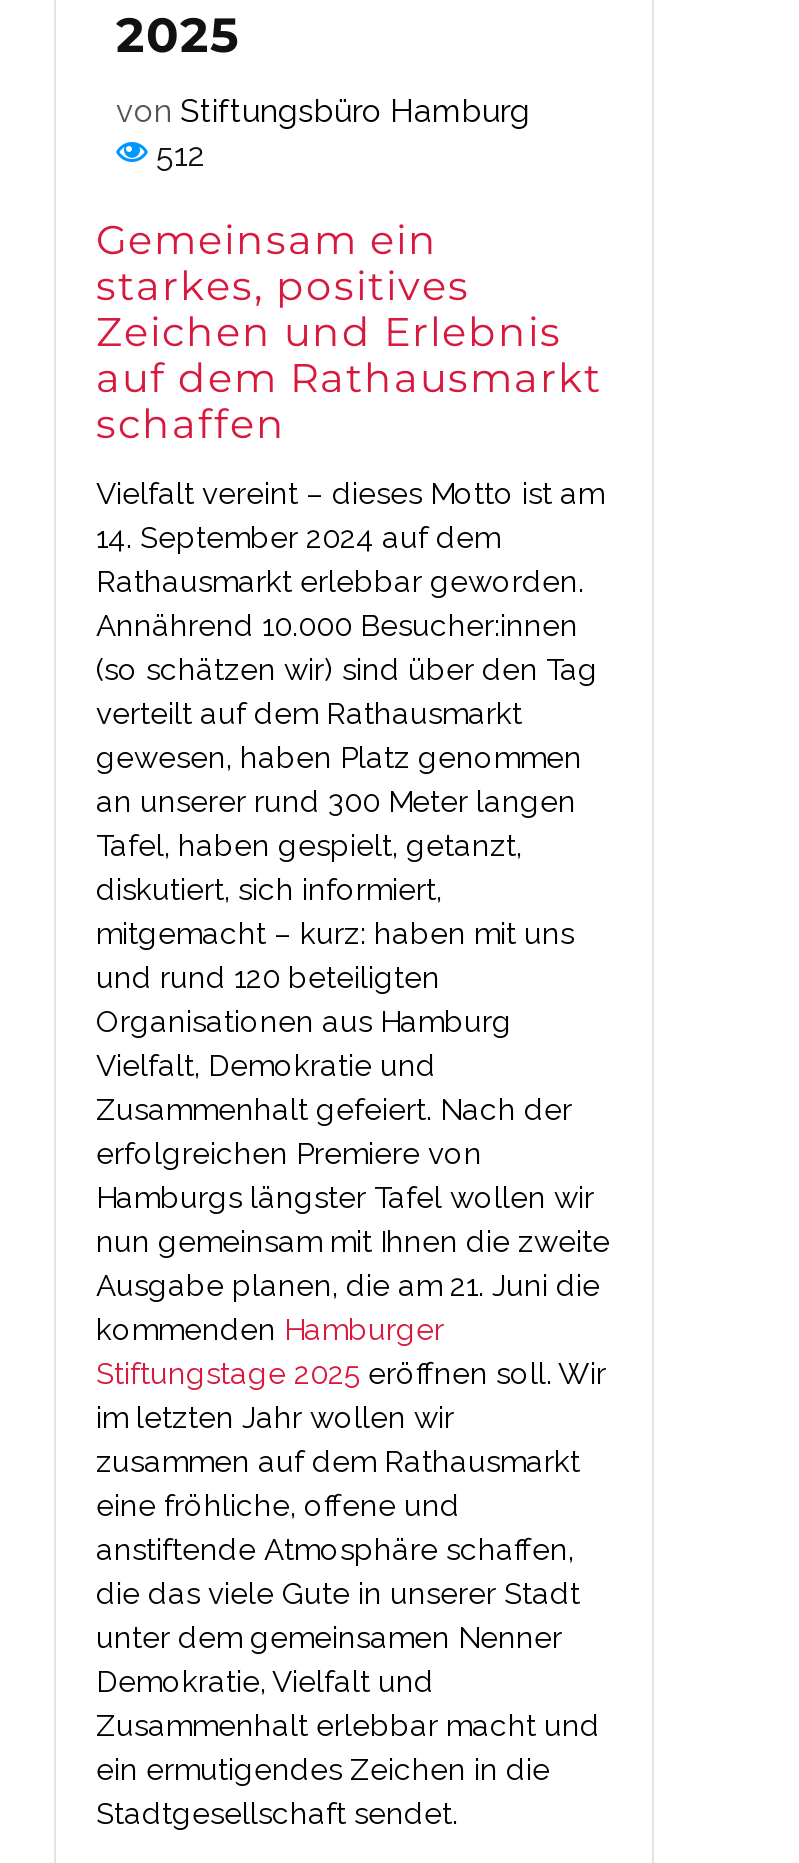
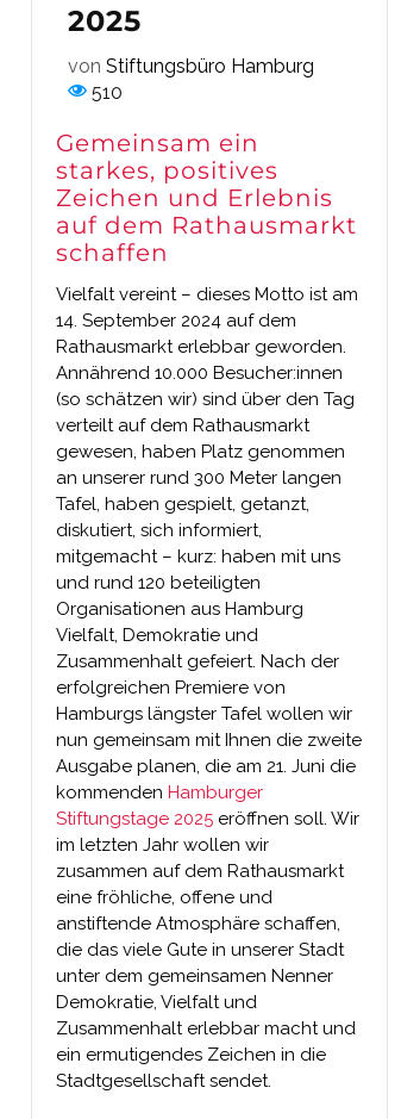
[148,137,206,175] 512 -> [87,82,123,104] 510

